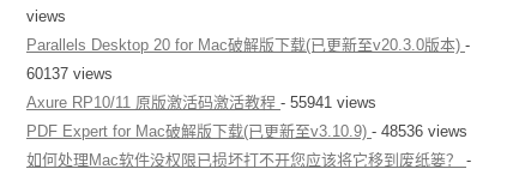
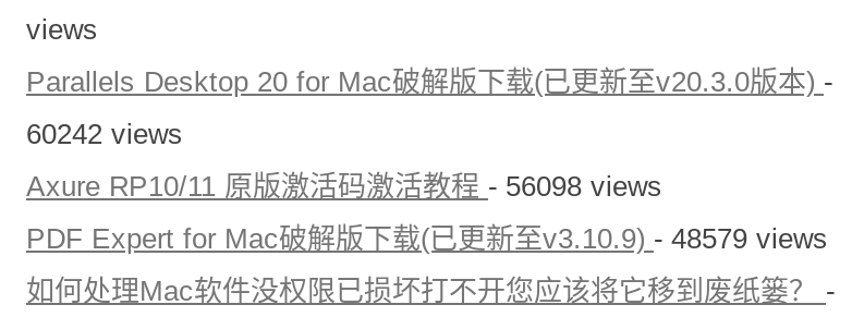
[26,65,113,83] 60137 views -> [26,118,183,150] 60242 views
[26,93,376,111] Axure RP10/11 原版激活码激活教程- 55941 views -> [26,170,662,203] Axure RP10/11 原版激活码激活教程- 56098 views
[26,122,467,140] PDF Expert for Mac破解版下载(已更新至v3.10.9) - 48536 views -> [26,222,828,255] PDF Expert for Mac破解版下载(已更新至v3.10.9) - 48579 views

